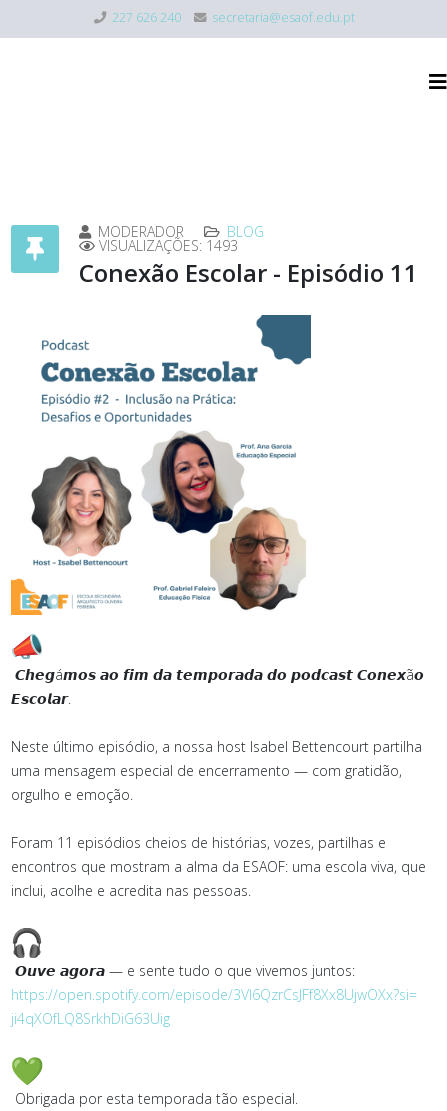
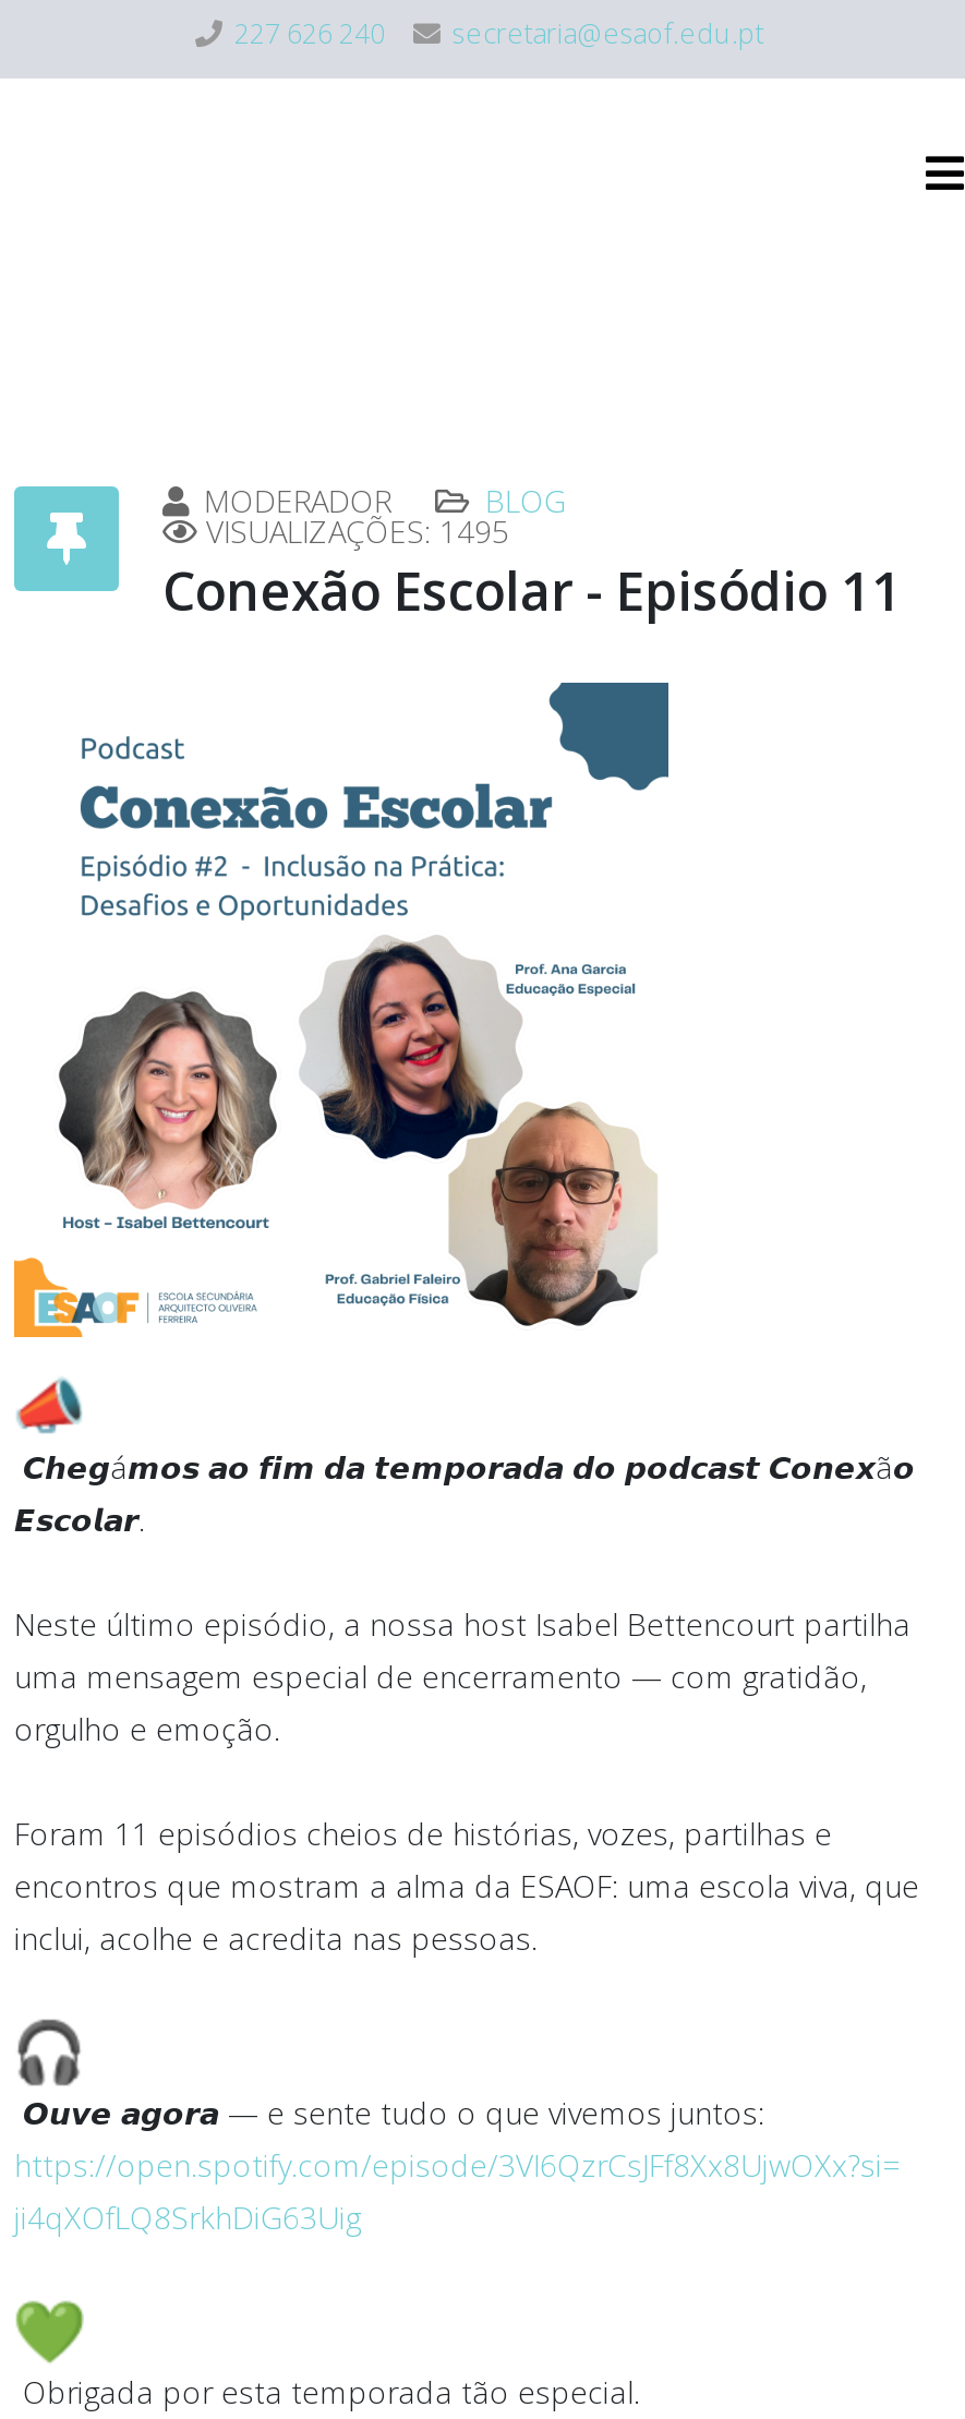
[99,236,238,255] VISUALIZAÇÕES: 1493 -> [206,510,509,552] VISUALIZAÇÕES: 1495

